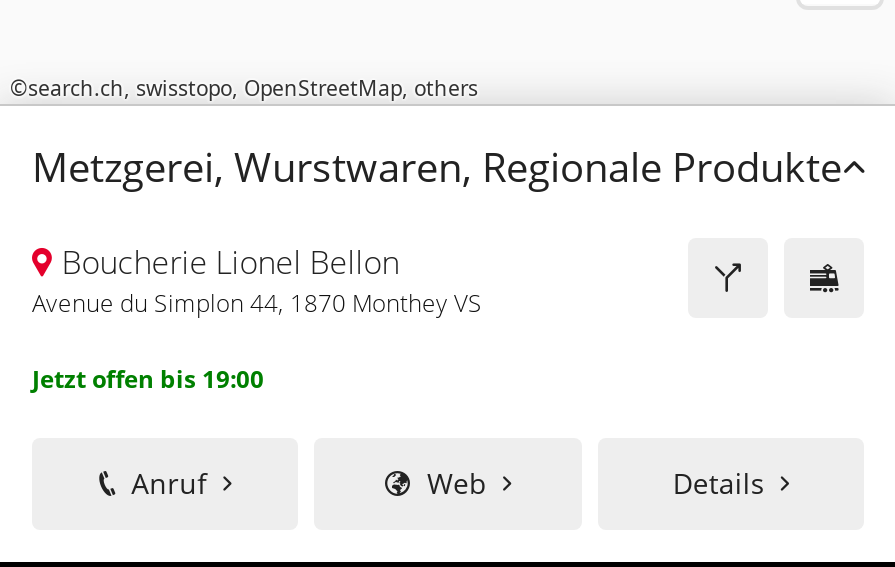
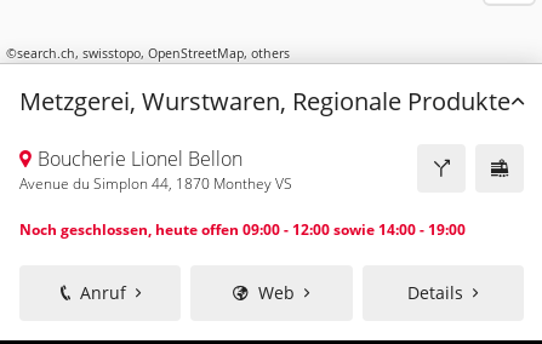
[32,362,264,396] Jetzt offen bis 19:00 -> [19,219,466,240] Noch geschlossen, heute offen 09:00 - 12:00 sowie 14:00 - 19:00

